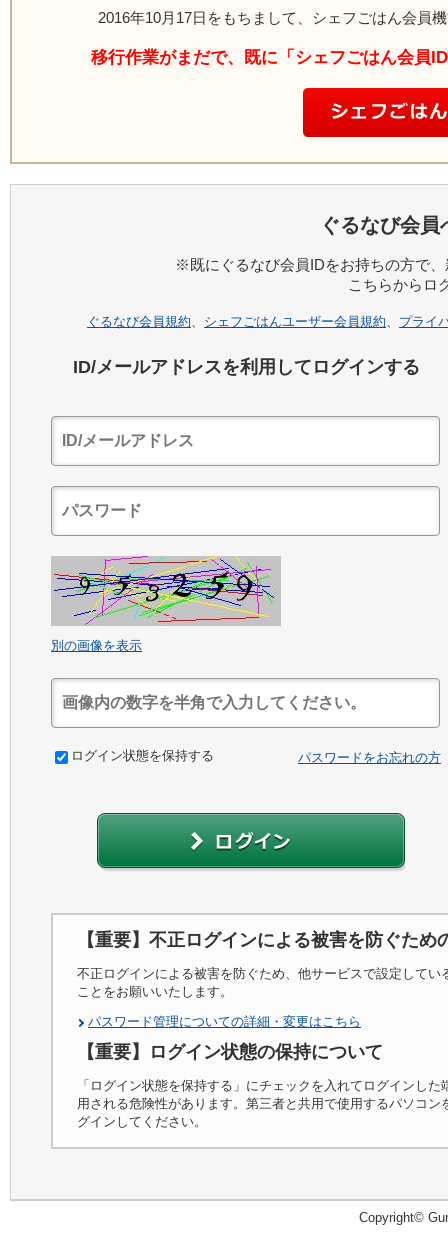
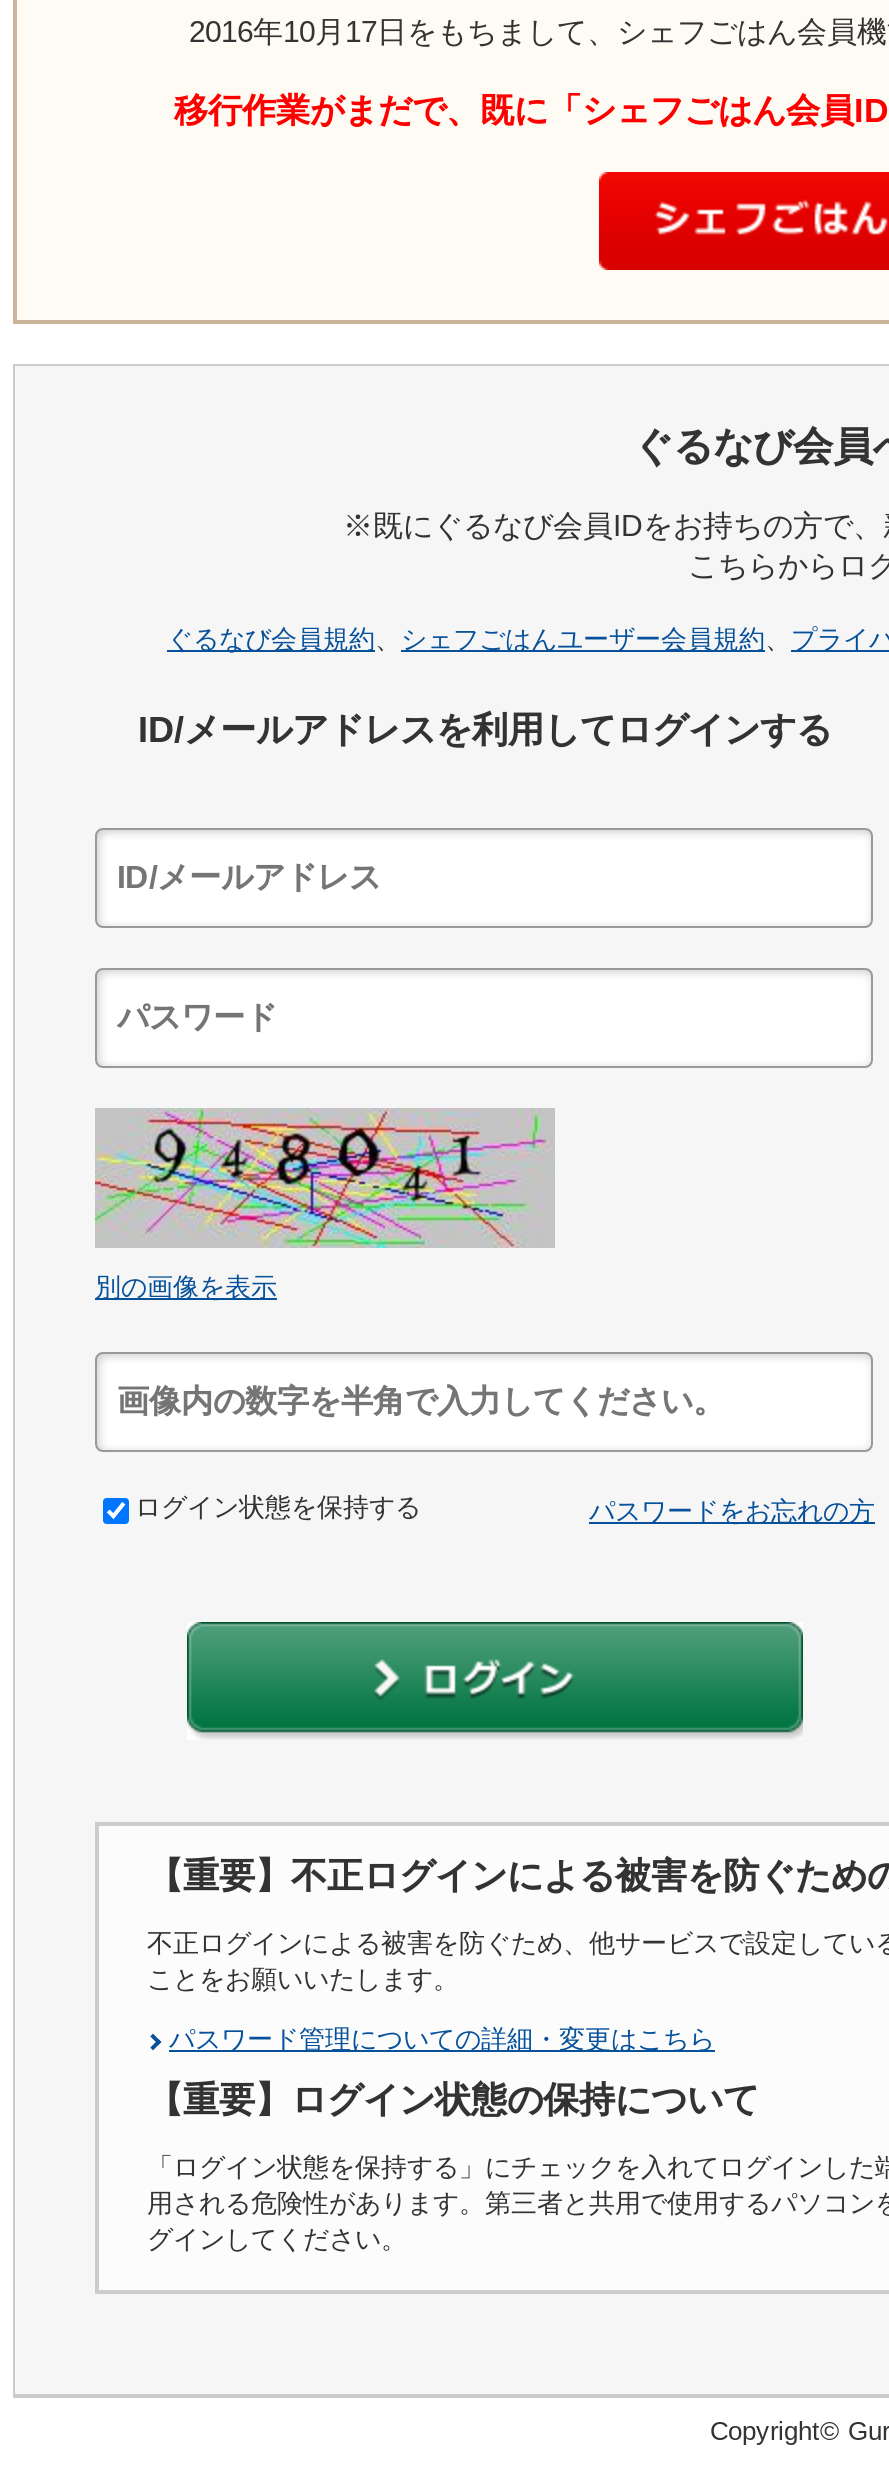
[52,556,275,625] [image] -> [95,1108,545,1248] [image]

